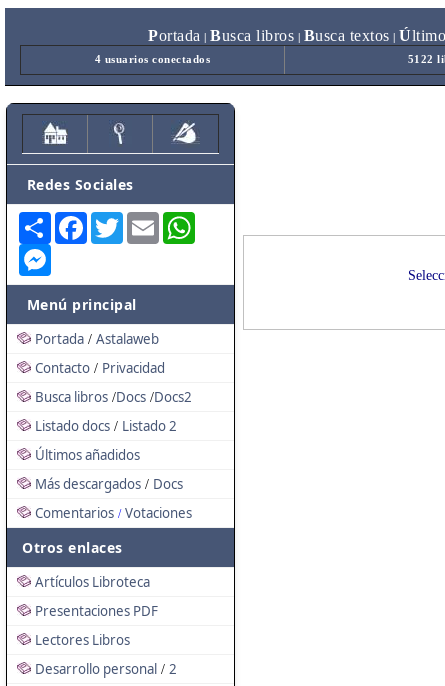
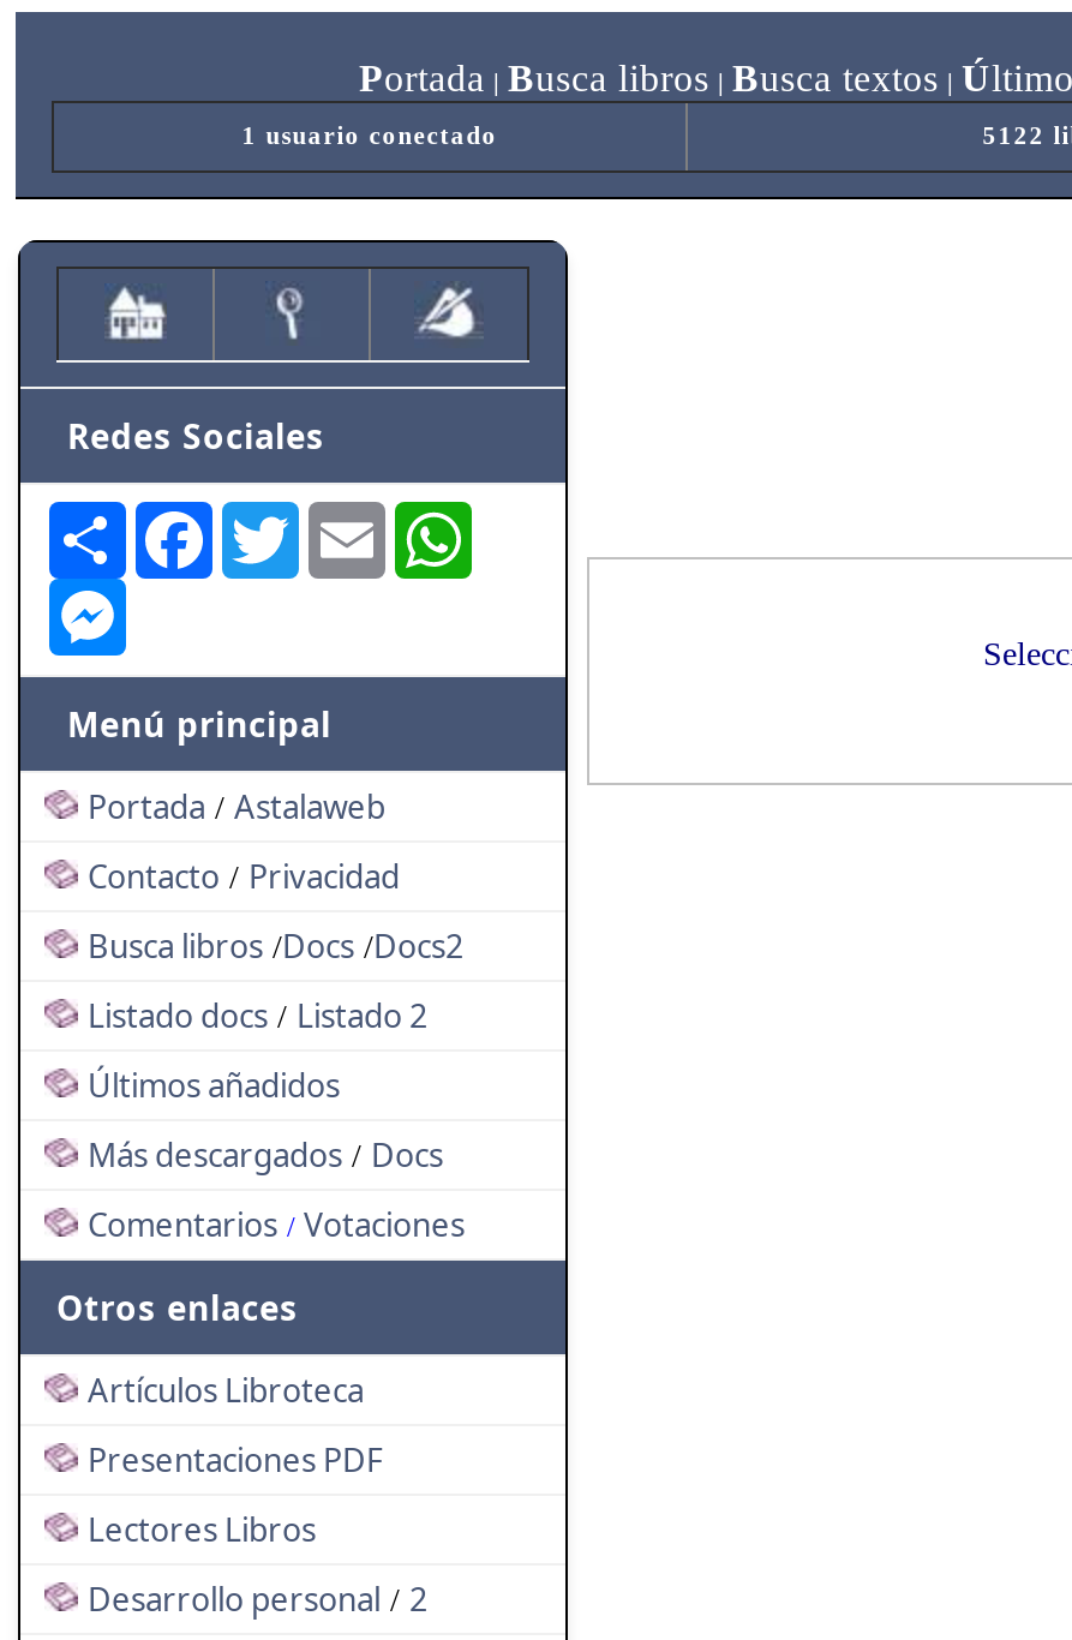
[95,54,210,65] 4 usuarios conectados -> [242,122,498,149] 1 usuario conectado

